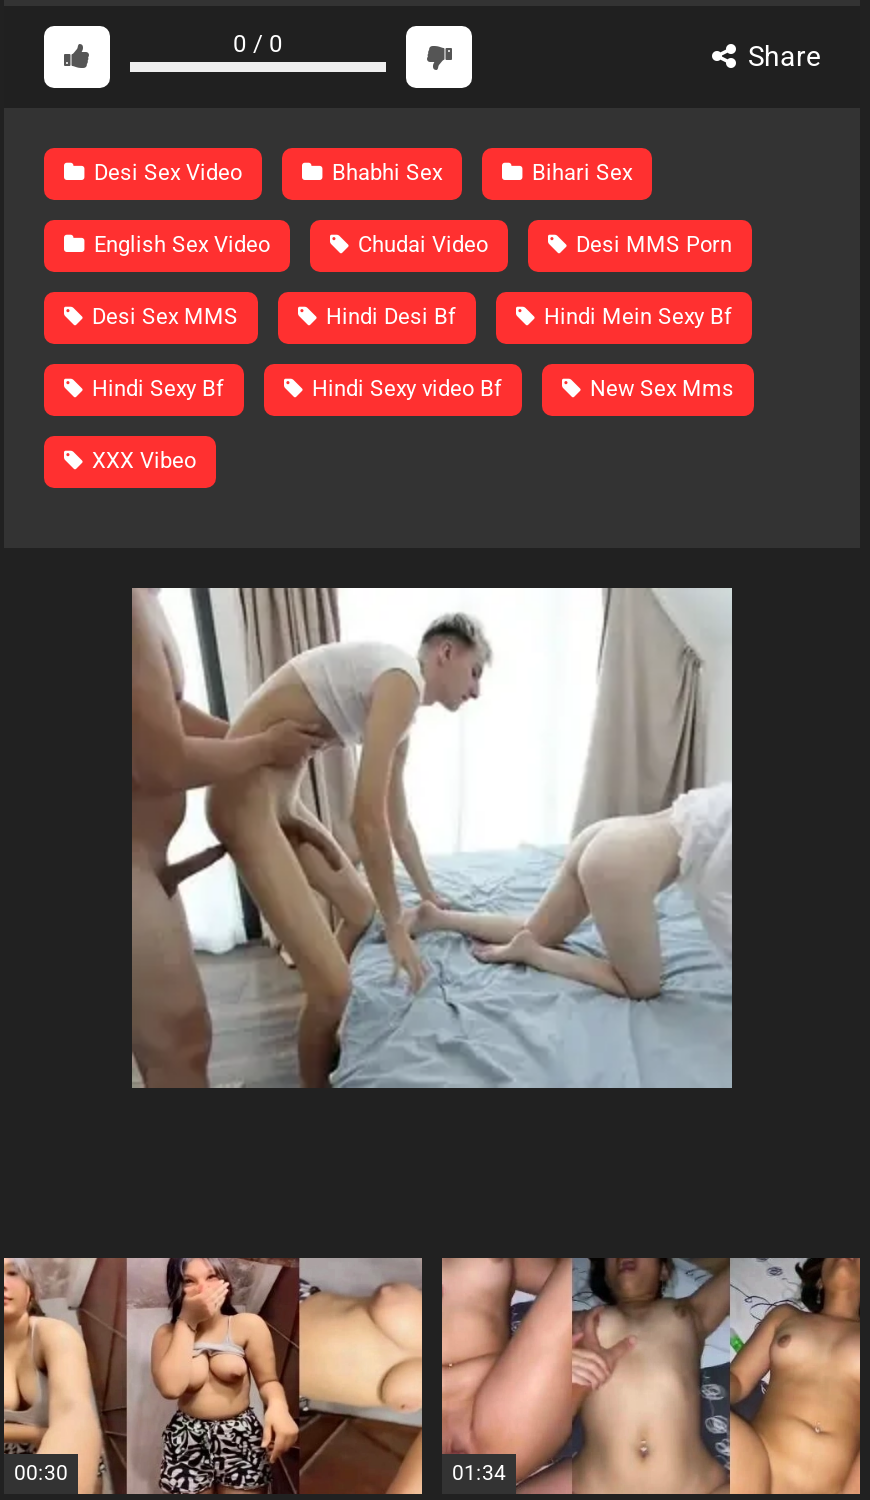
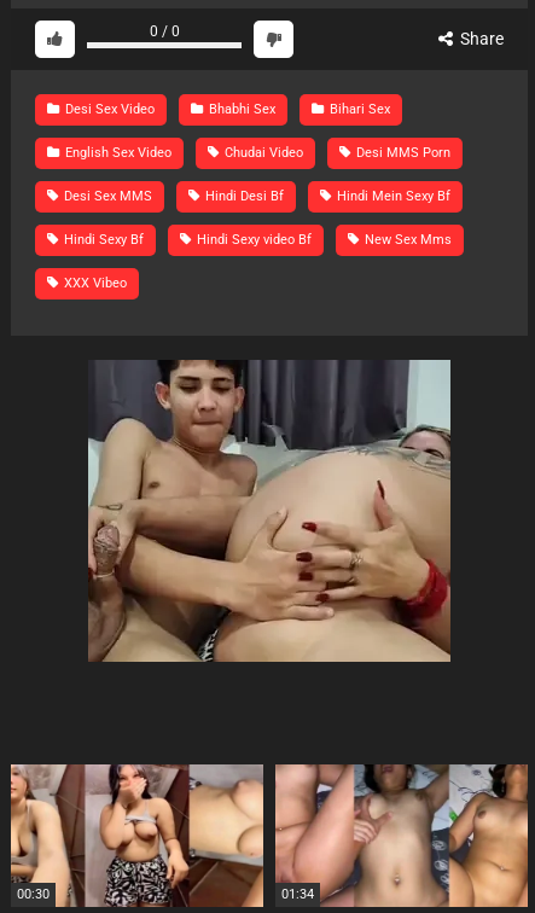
[130,586,734,1090] [image] -> [87,360,452,662] [image]

